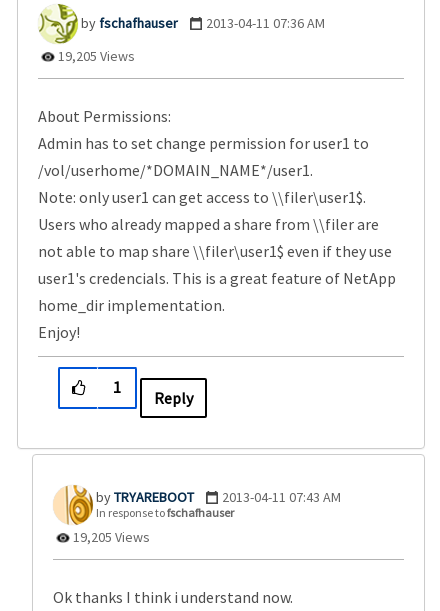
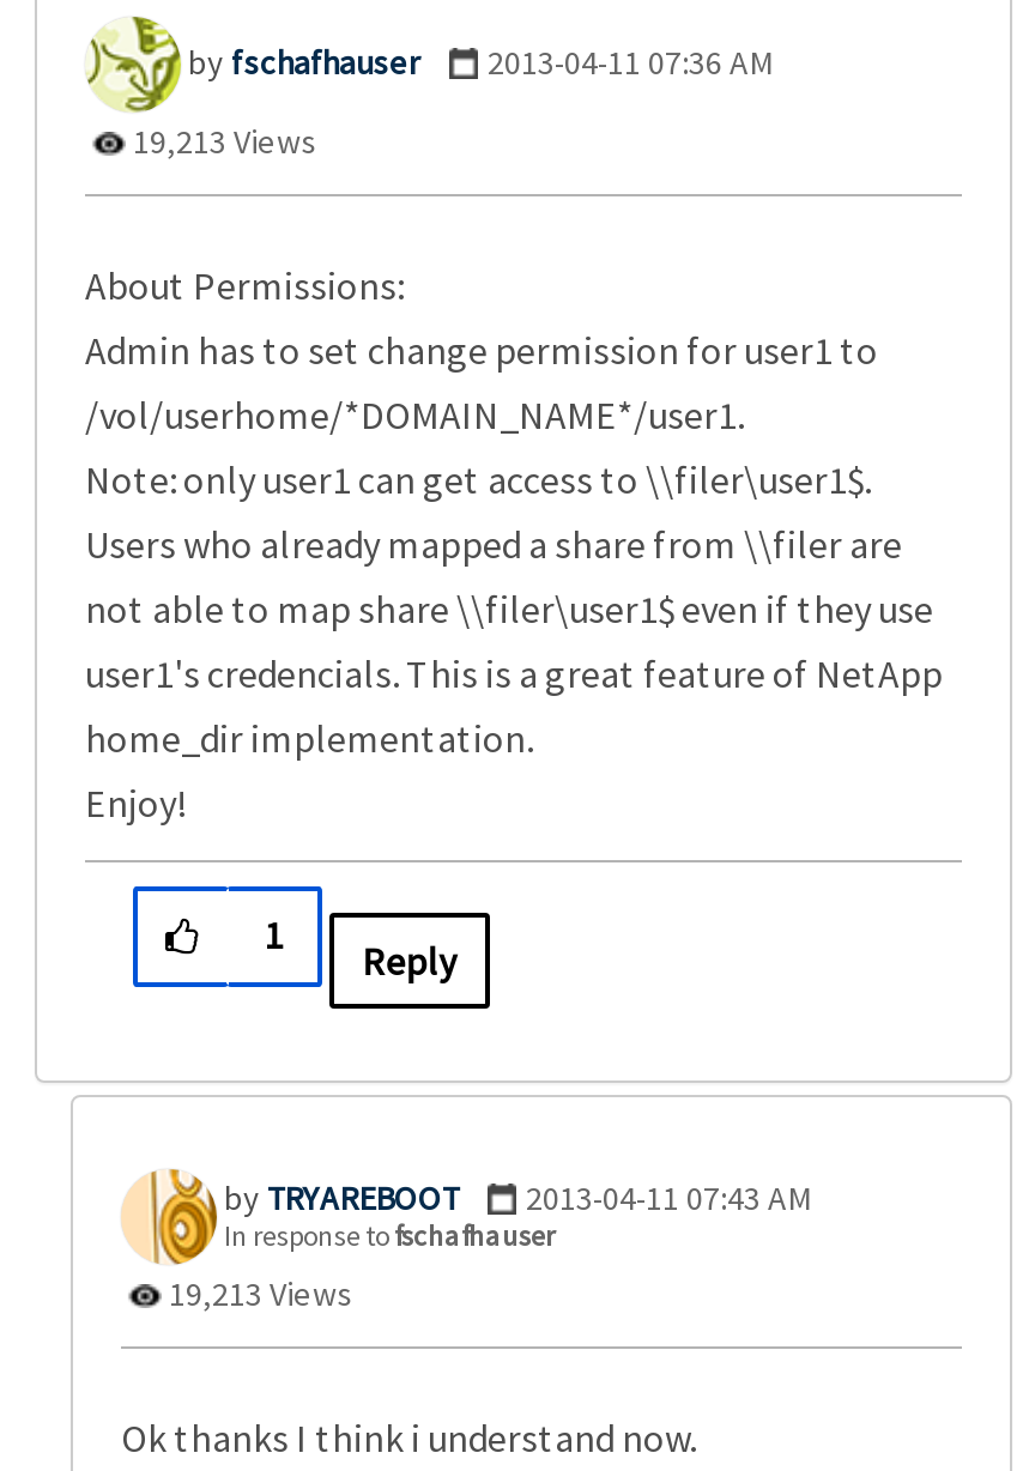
[55,47,135,65] 19,205 Views -> [126,121,317,164] 19,213 Views
[70,528,150,546] 19,205 Views -> [162,1273,353,1316] 19,213 Views

